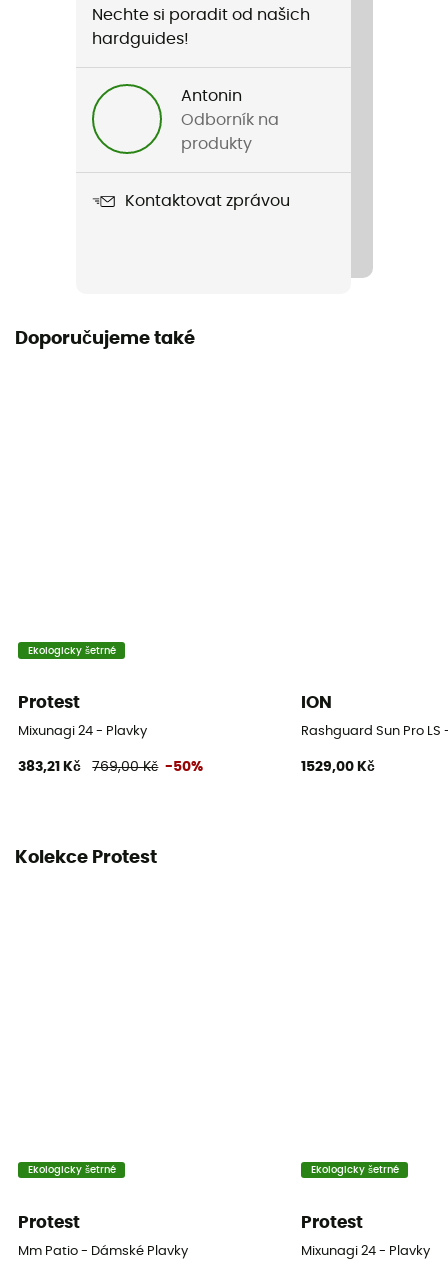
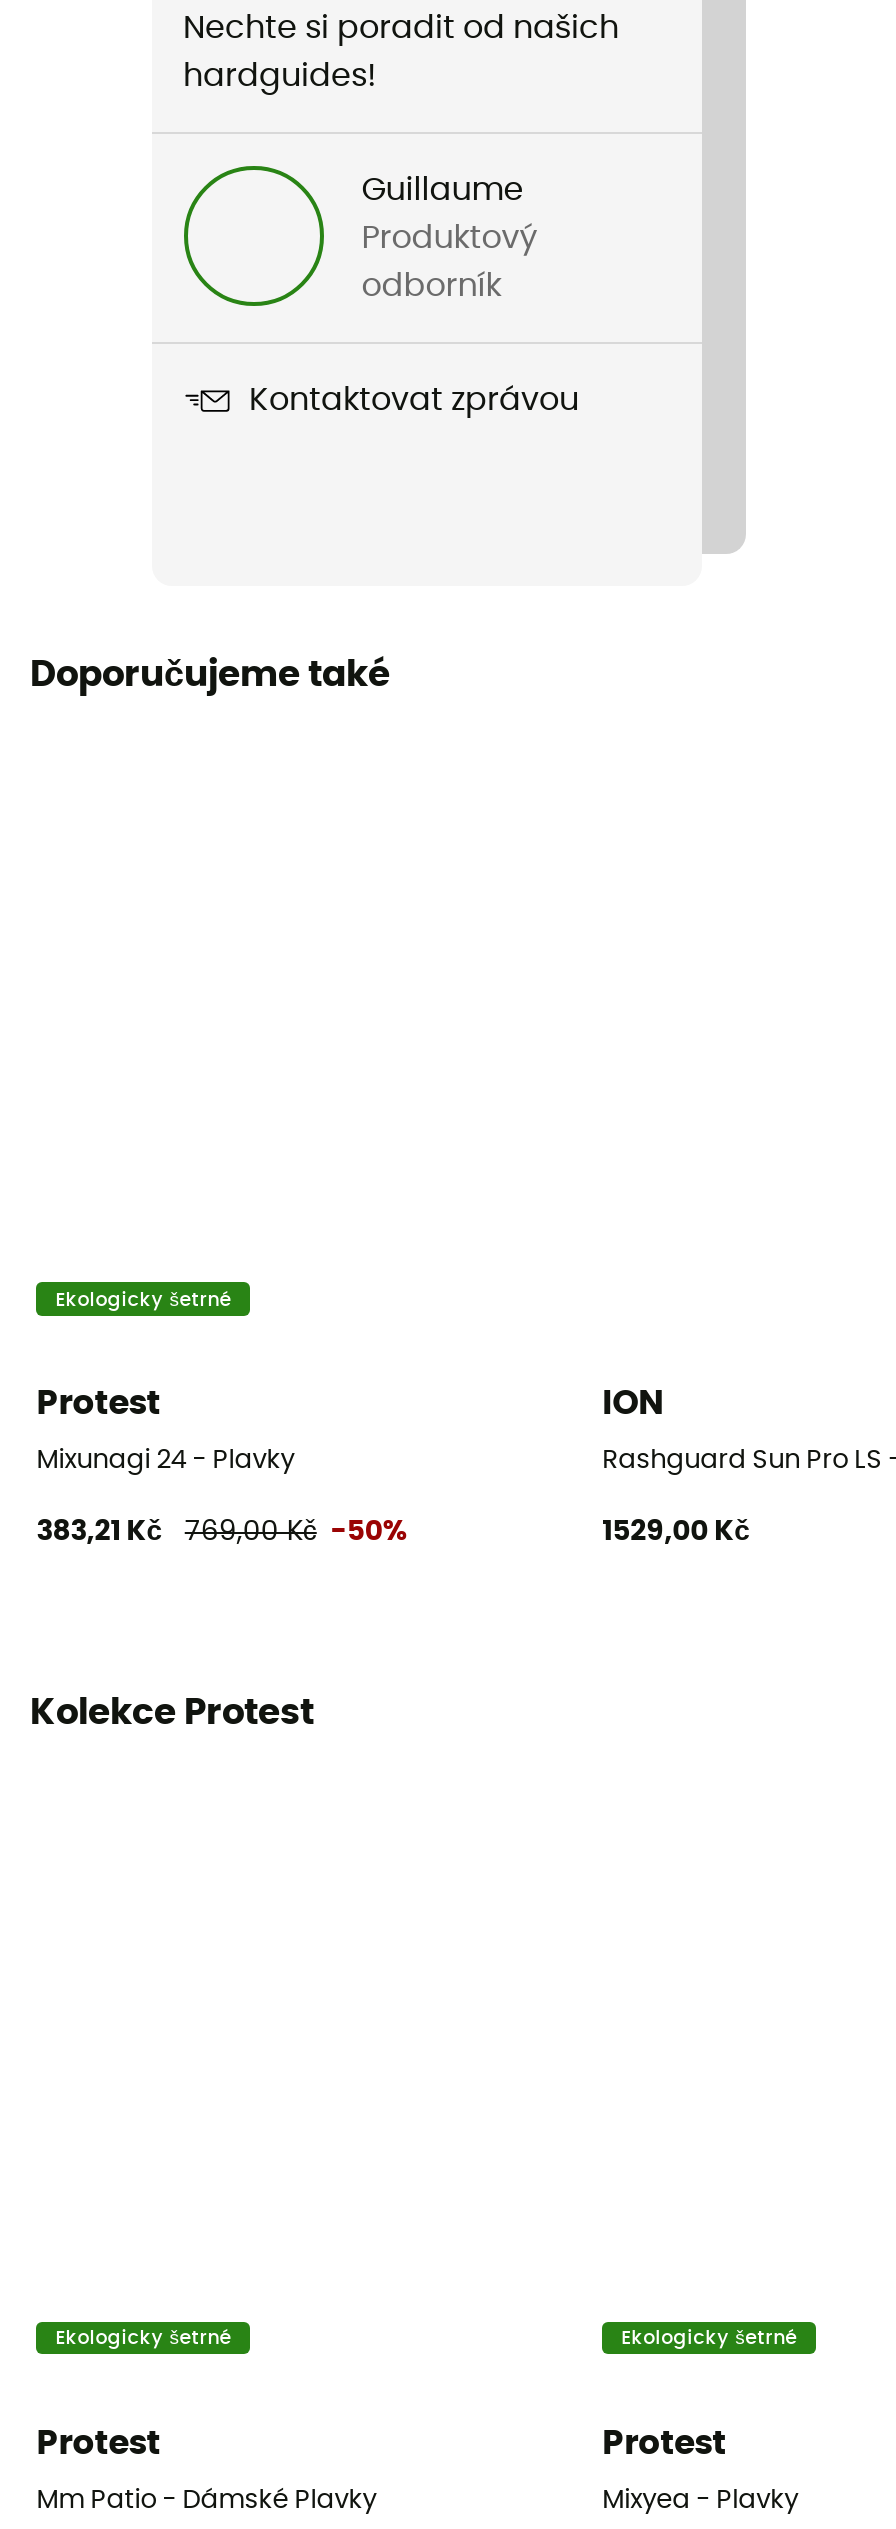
[181,87,242,103] Antonin -> [361,173,523,205] Guillaume
[181,111,279,127] Odborník na -> [361,221,537,253] Produktový
[181,135,252,151] produkty -> [361,269,501,301] odborník
[301,1245,430,1258] Mixunagi 24 - Plavky -> [602,2487,798,2513] Mixyea - Plavky

